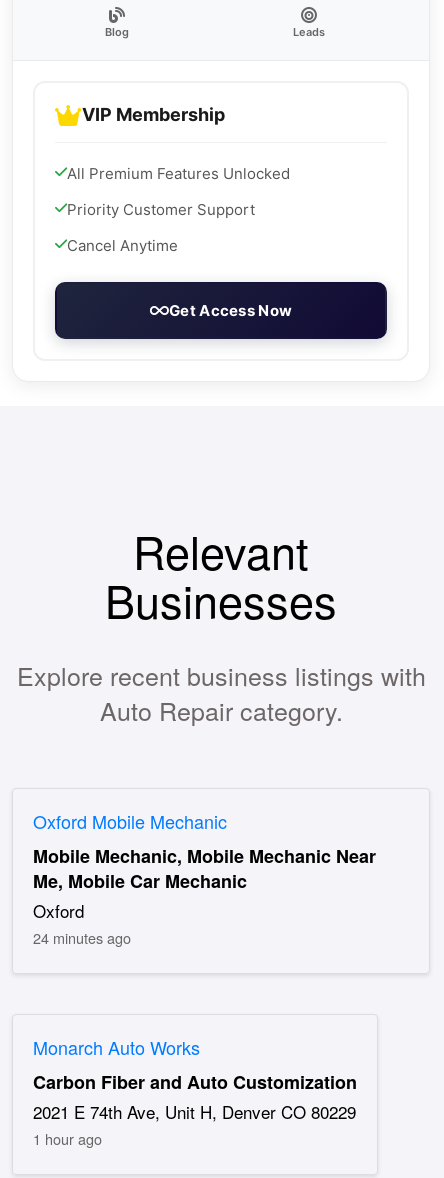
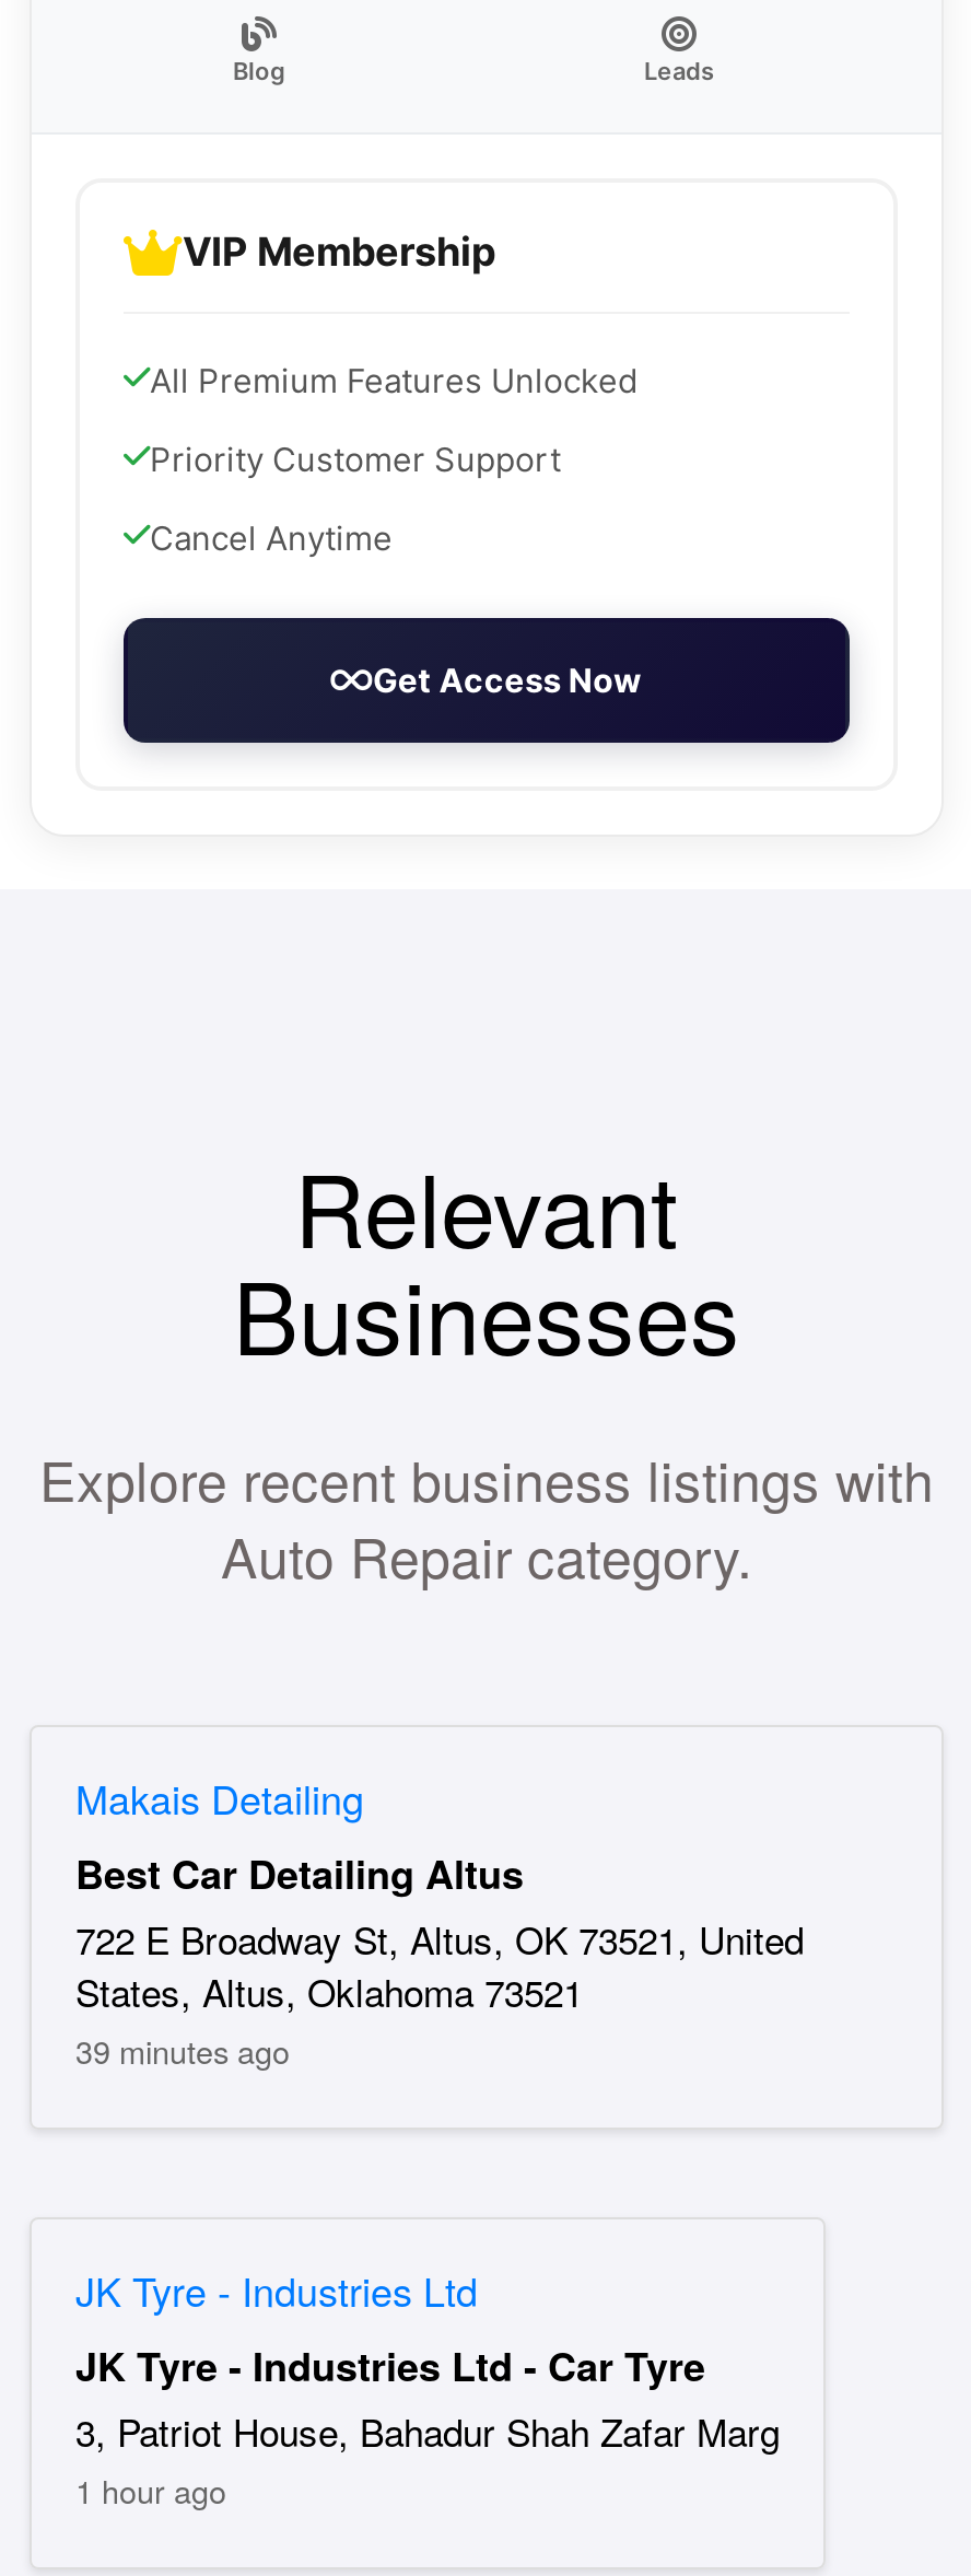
[33,807,376,947] Oxford Mobile Mechanic | Mobile Mechanic, Mobile Mechanic Near | Me, Mobile Car Mechanic | Oxford | 24 minutes ago -> [75,1768,804,2072] Makais Detailing | Best Car Detailing Altus | 722 E Broadway St, Altus, OK 73521, United | States, Altus, Oklahoma 73521 | 39 minutes ago
[33,1033,357,1123] Monarch Auto Works | Carbon Fiber and Auto Customization | 2021 E 74th Ave, Unit H, Denver CO 80229 -> [75,2260,780,2457] JK Tyre - Industries Ltd | JK Tyre - Industries Ltd - Car Tyre | 3, Patriot House, Bahadur Shah Zafar Marg

